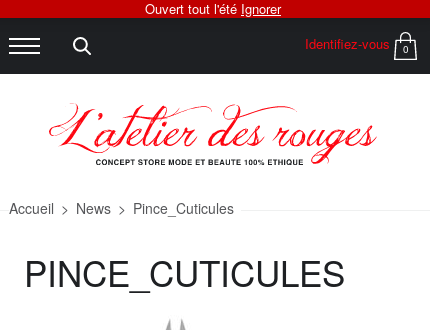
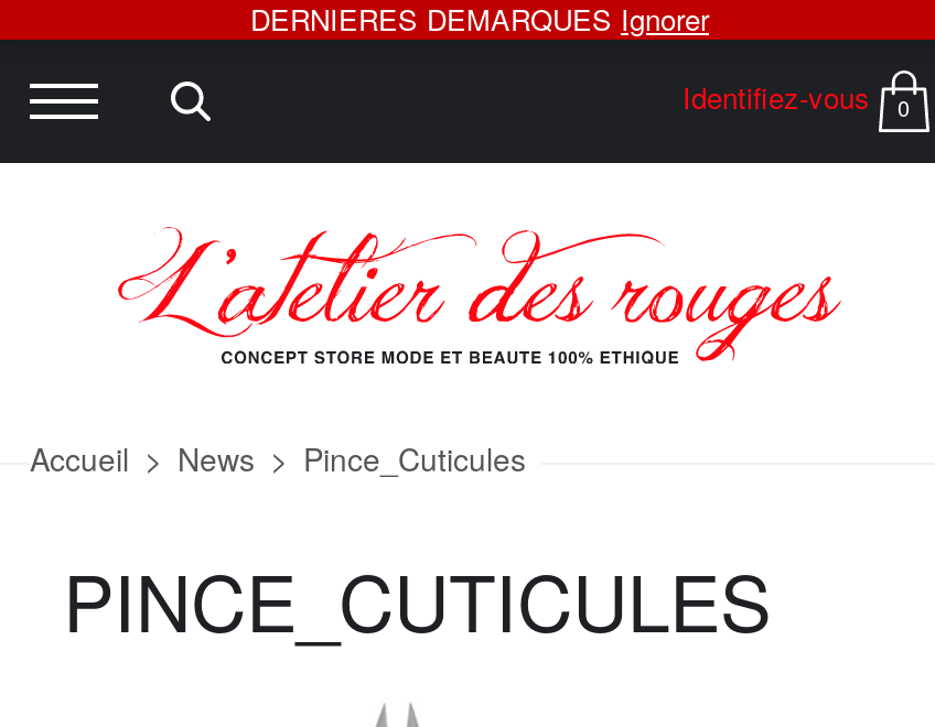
[145,0,281,18] Ouvert tout l'été Ignorer -> [250,0,709,40] DERNIERES DEMARQUES Ignorer

